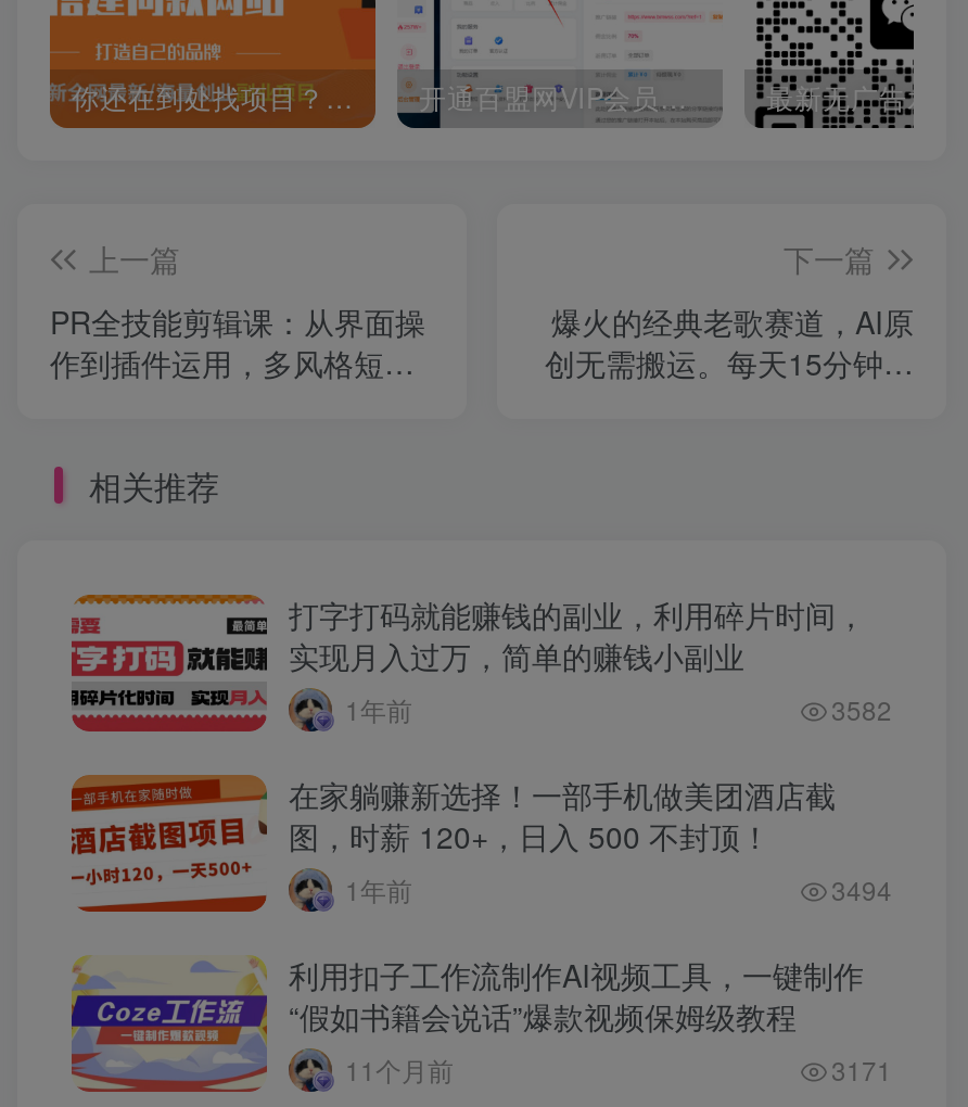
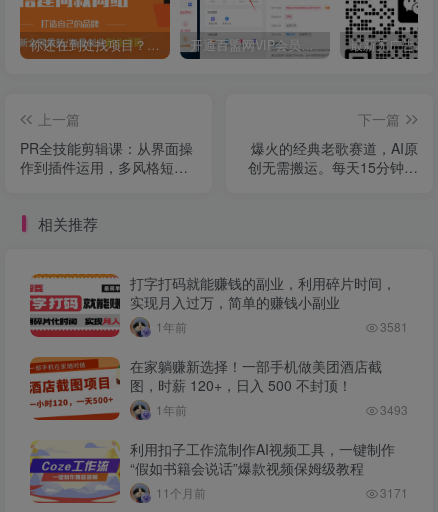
[831,691,892,728] 3582 -> [380,318,408,335] 3581
[831,871,892,908] 3494 -> [380,401,408,418] 3493

